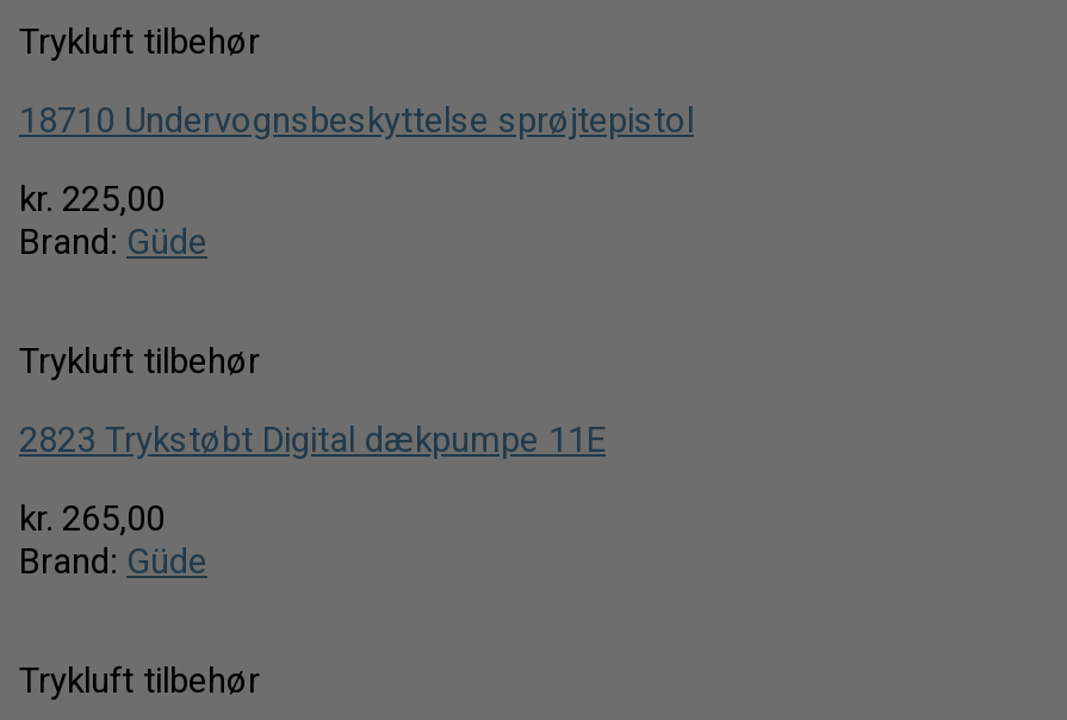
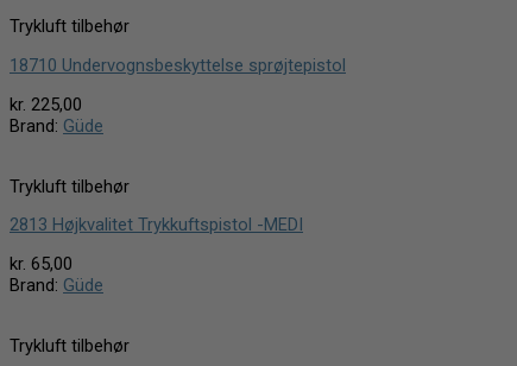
[19,418,606,461] 2823 Trykstøbt Digital dækpumpe 11E -> [10,214,303,236] 2813 Højkvalitet Trykkuftspistol -MEDI
[19,496,165,539] kr. 265,00 -> [10,253,72,274] kr. 65,00

